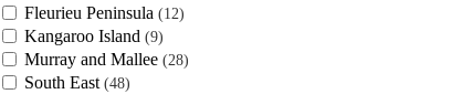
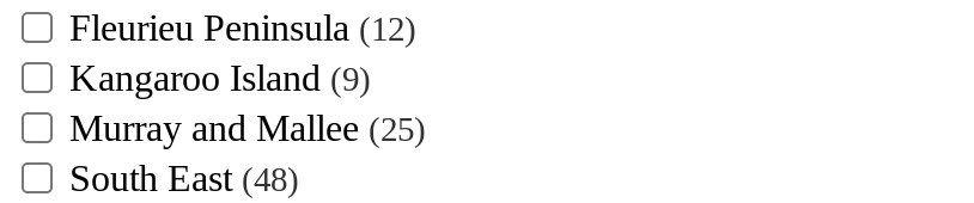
[24,50,183,68] Murray and Mallee 28 -> [69,107,414,148] Murray and Mallee 25

